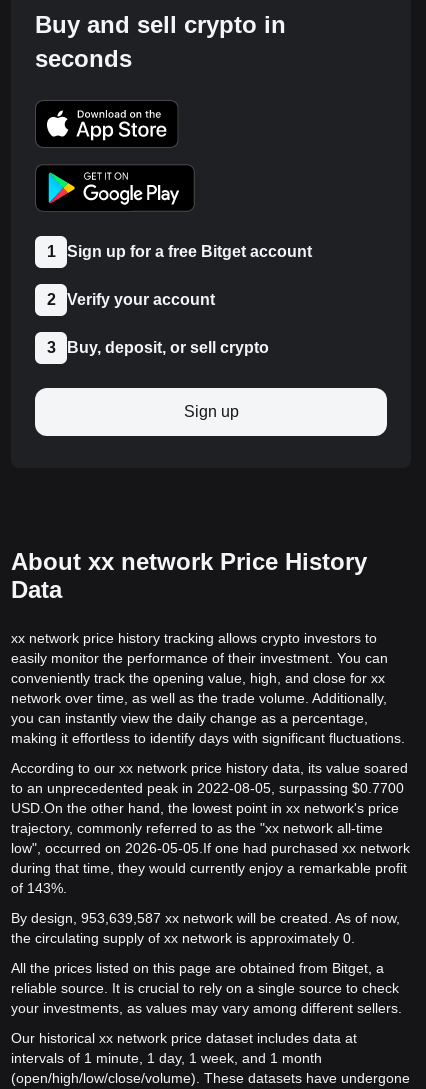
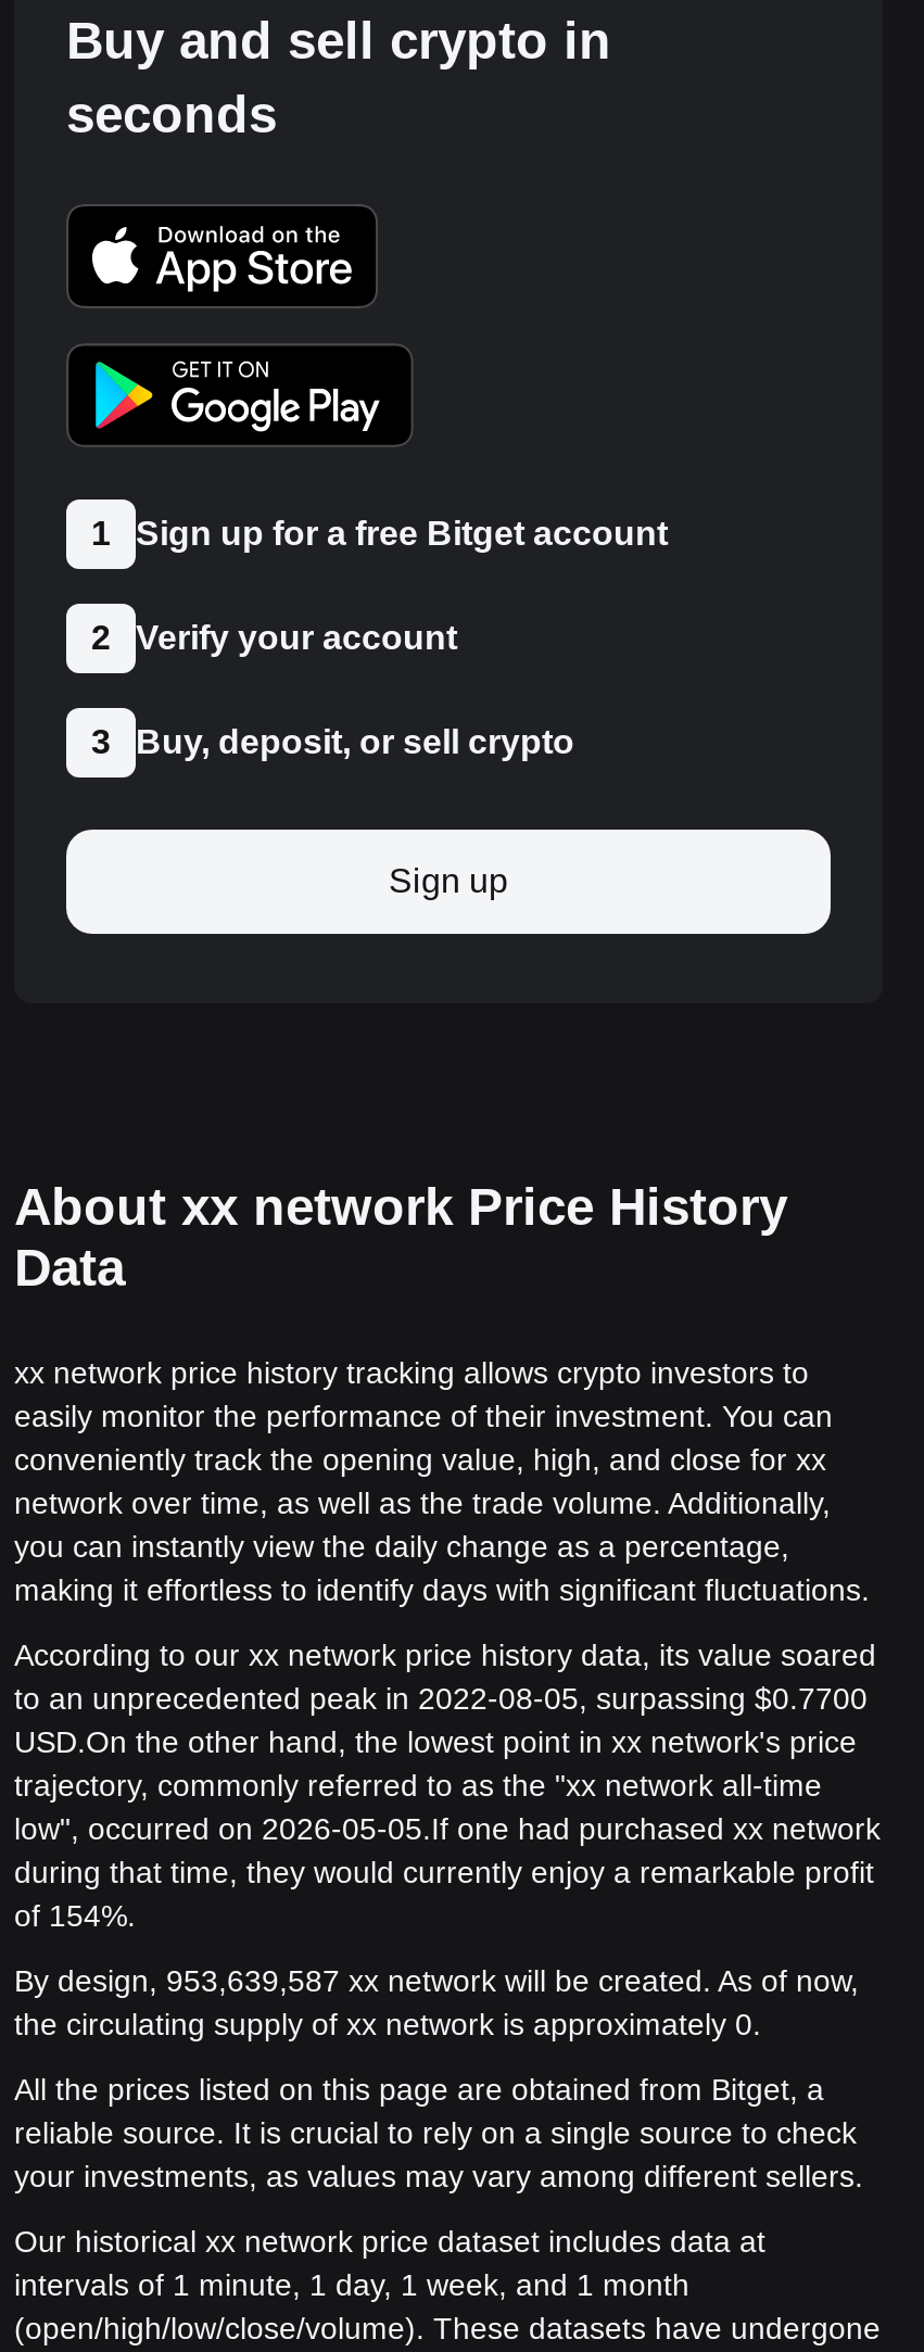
[11,880,67,896] of 143%. -> [14,1898,136,1933] of 154%.

